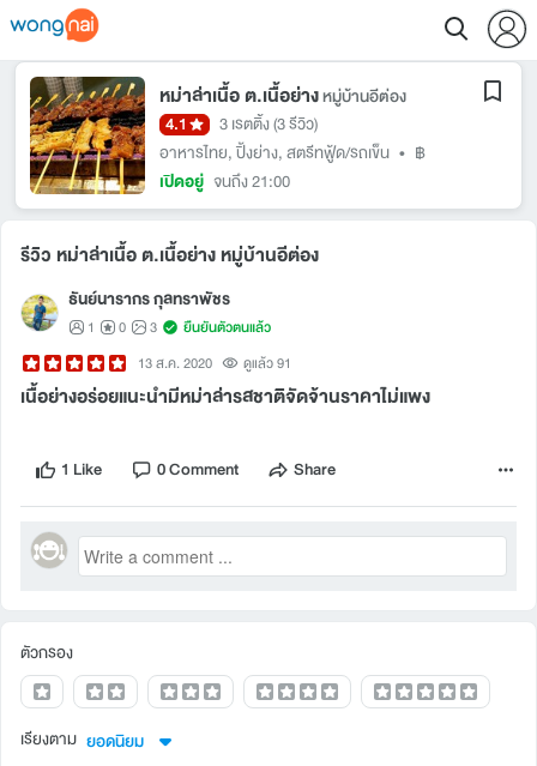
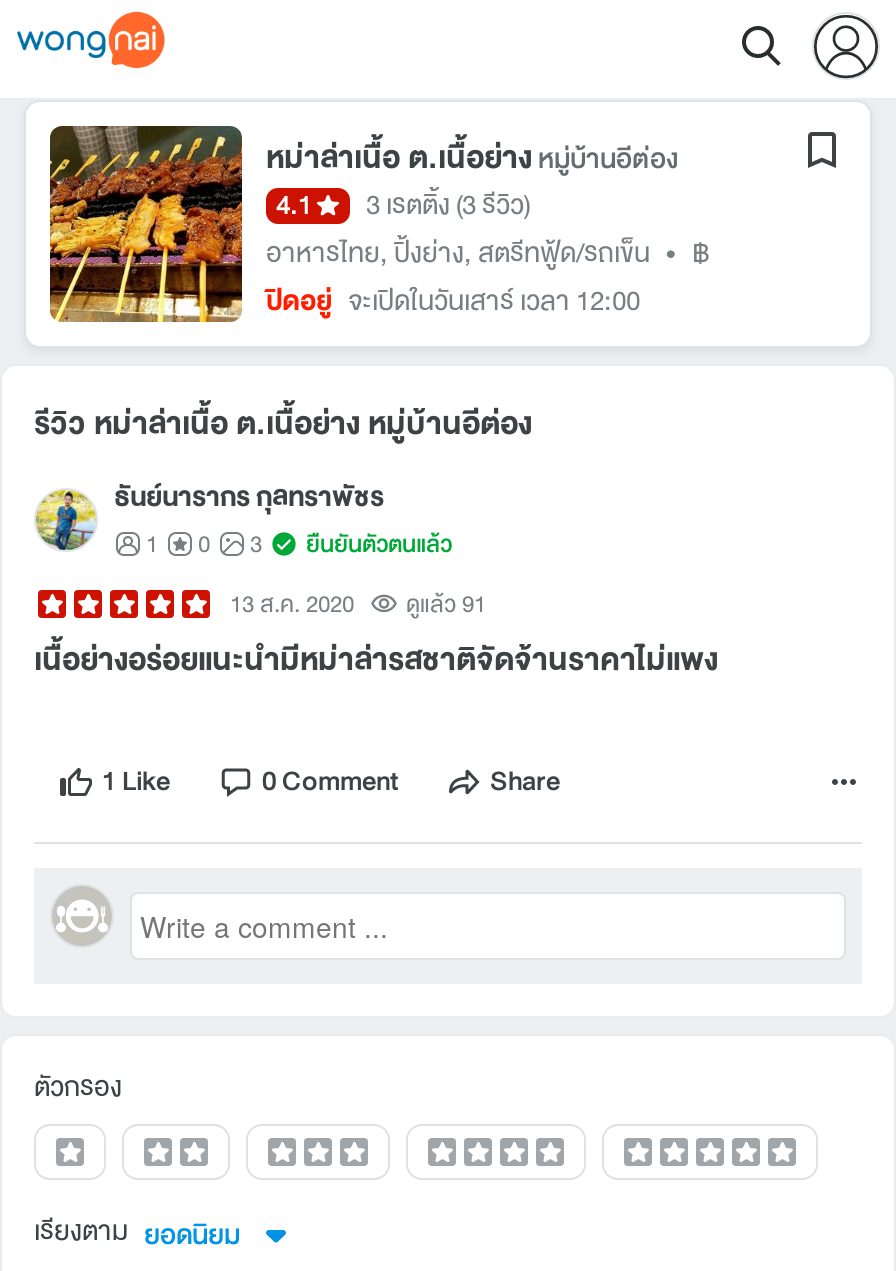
[159,169,290,194] เปิดอยู่ จนถึง 21:00 -> [266,280,640,322] ปิดอยู่ จะเปิดในวันเสาร์ เวลา 12:00

